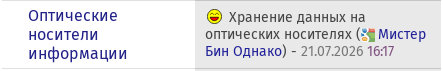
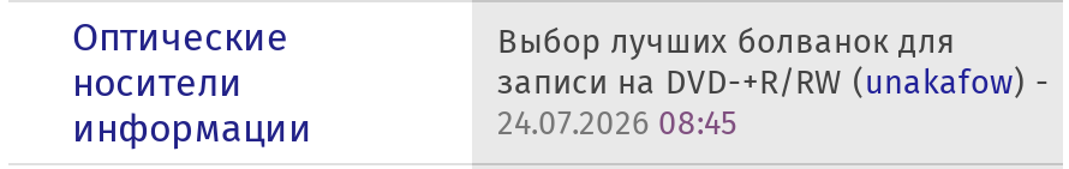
[205,9,426,60] Хранение данных на | оптических носителях ( | Мистер | Бин Однако) - 21.07.2026 16:17 -> [497,22,1050,144] Выбор лучших болванок для | записи на DVD-+R/RW (unakafow) - | 24.07.2026 08:45

